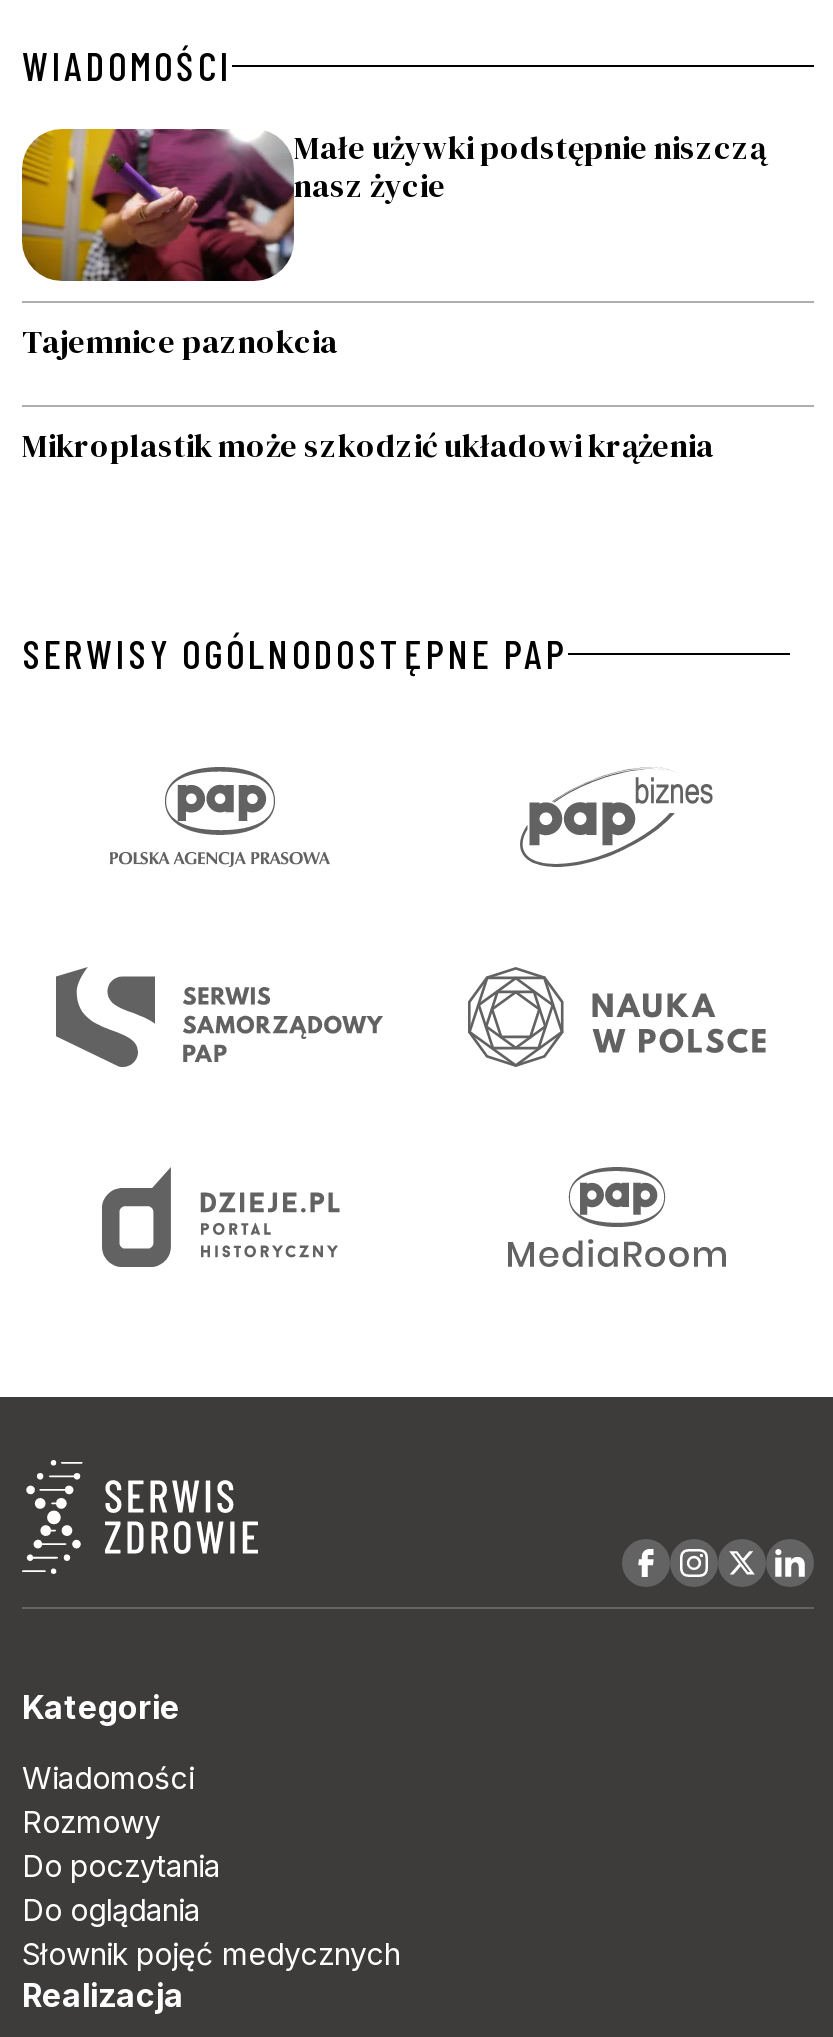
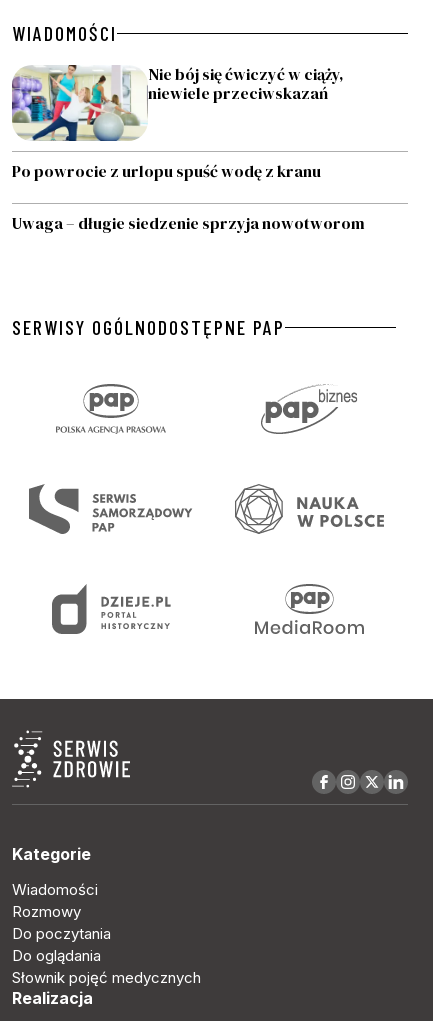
[20,125,766,283] [image] | Małe używki podstępnie niszczą | nasz życie -> [11,63,344,142] [image] | Nie bój się ćwiczyć w ciąży, | niewiele przeciwskazań
[22,319,338,363] Tajemnice paznokcia -> [12,160,321,182] Po powrocie z urlopu spuść wodę z kranu
[22,423,714,467] Mikroplastik może szkodzić układowi krążenia -> [12,212,365,234] Uwaga – długie siedzenie sprzyja nowotworom

